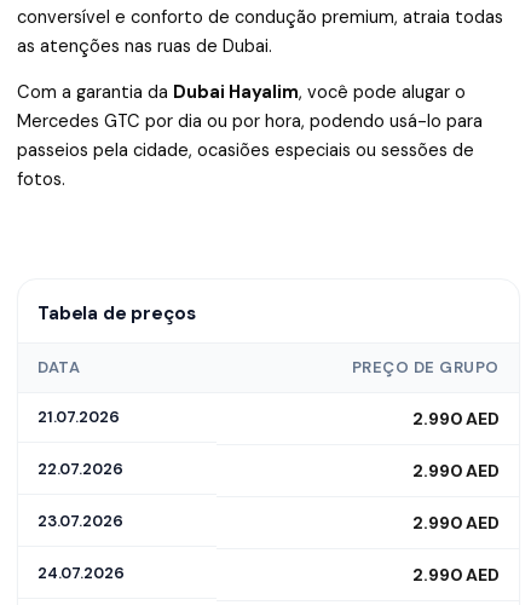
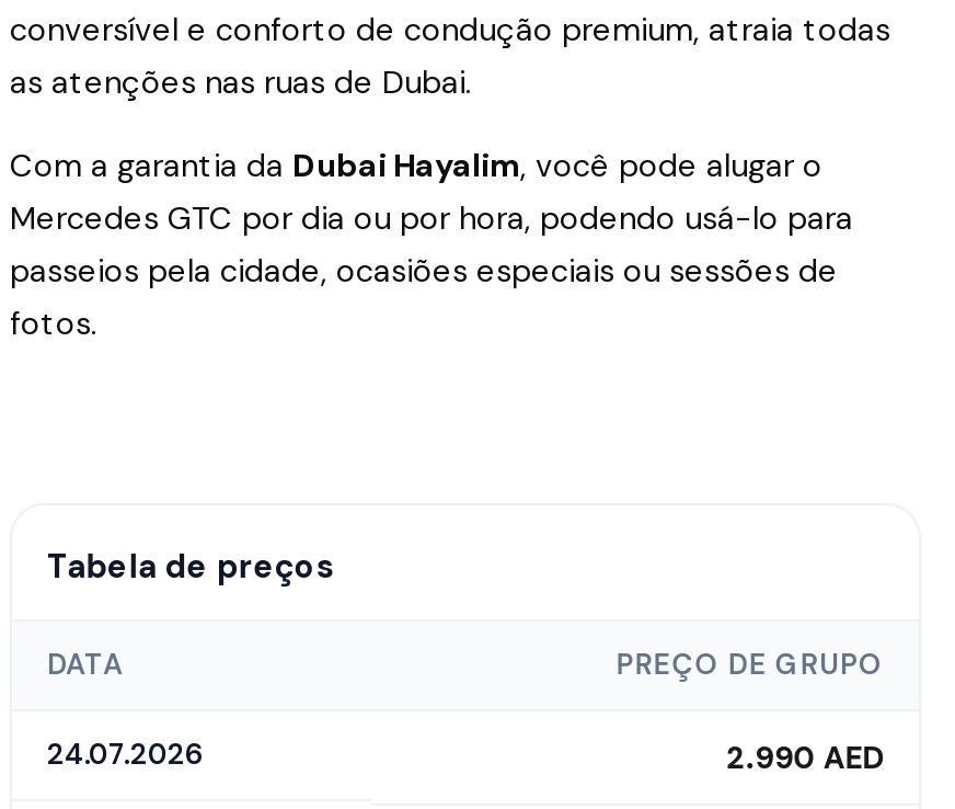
[37,407,500,534] 21.07.2026 | 2.990 AED | 22.07.2026 | 2.990 AED | 23.07.2026 | 2.990 AED -> none

